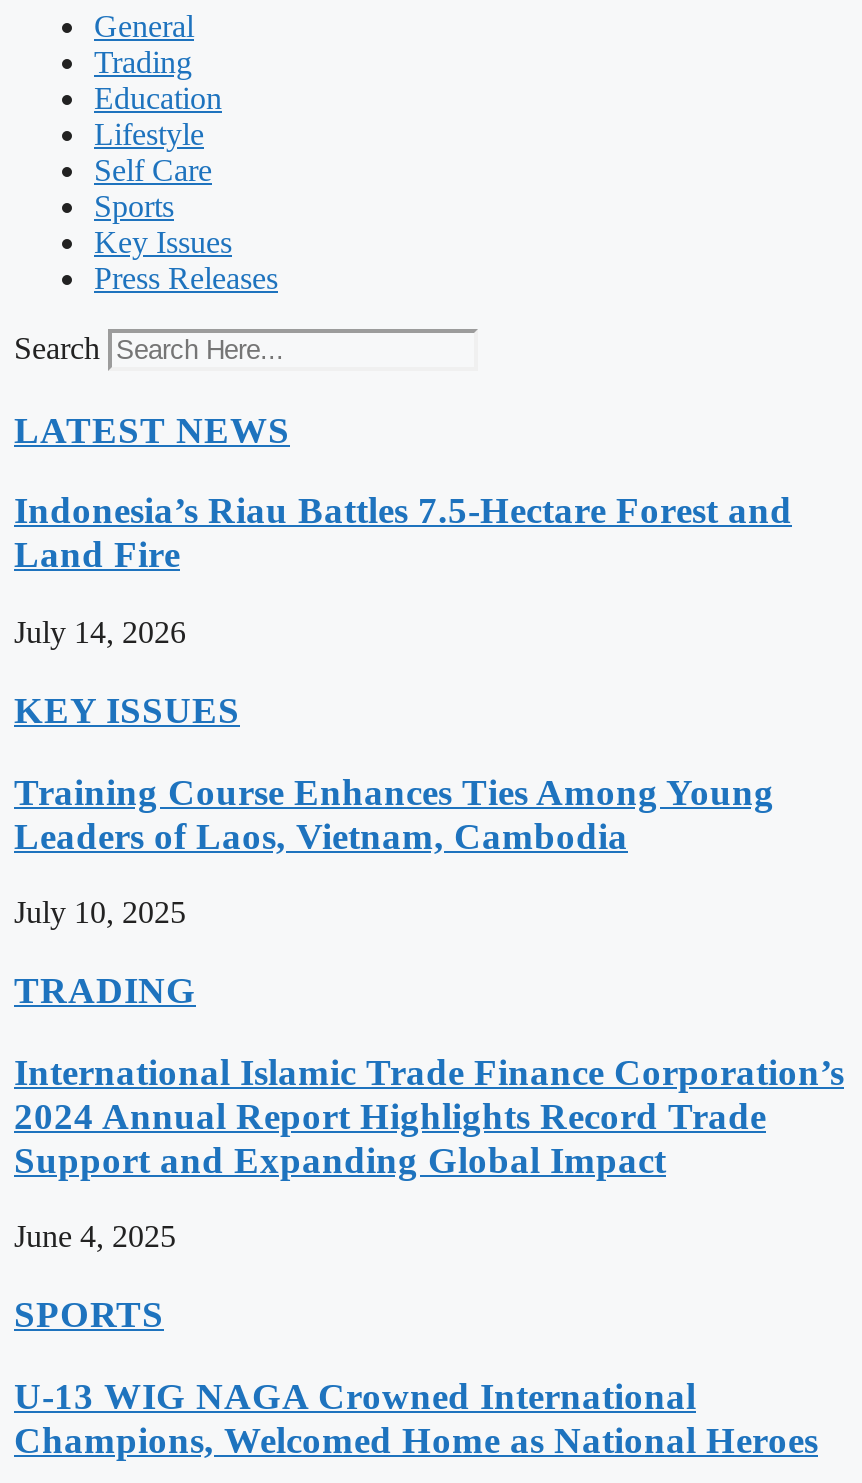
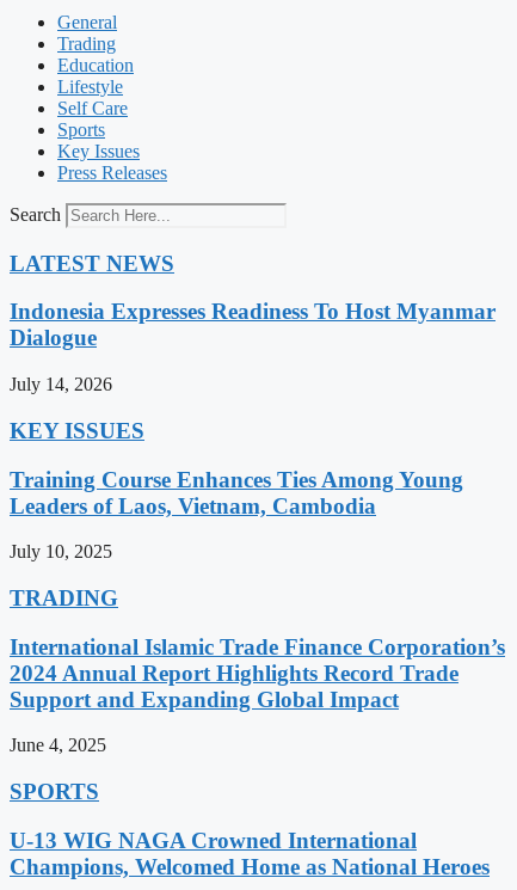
[14,490,792,576] Indonesia’s Riau Battles 7.5-Hectare Forest and | Land Fire -> [10,299,496,351] Indonesia Expresses Readiness To Host Myanmar | Dialogue

